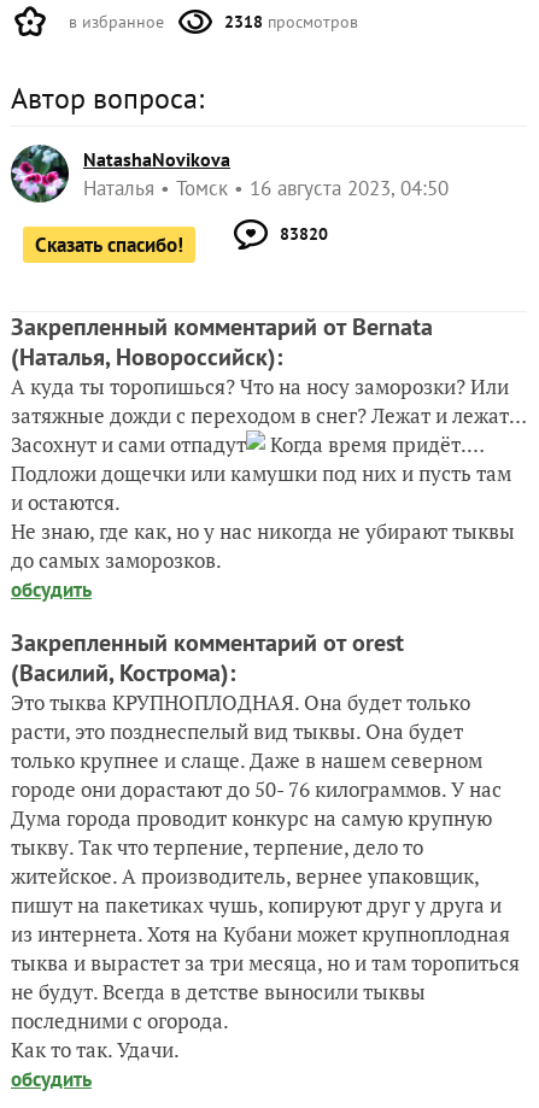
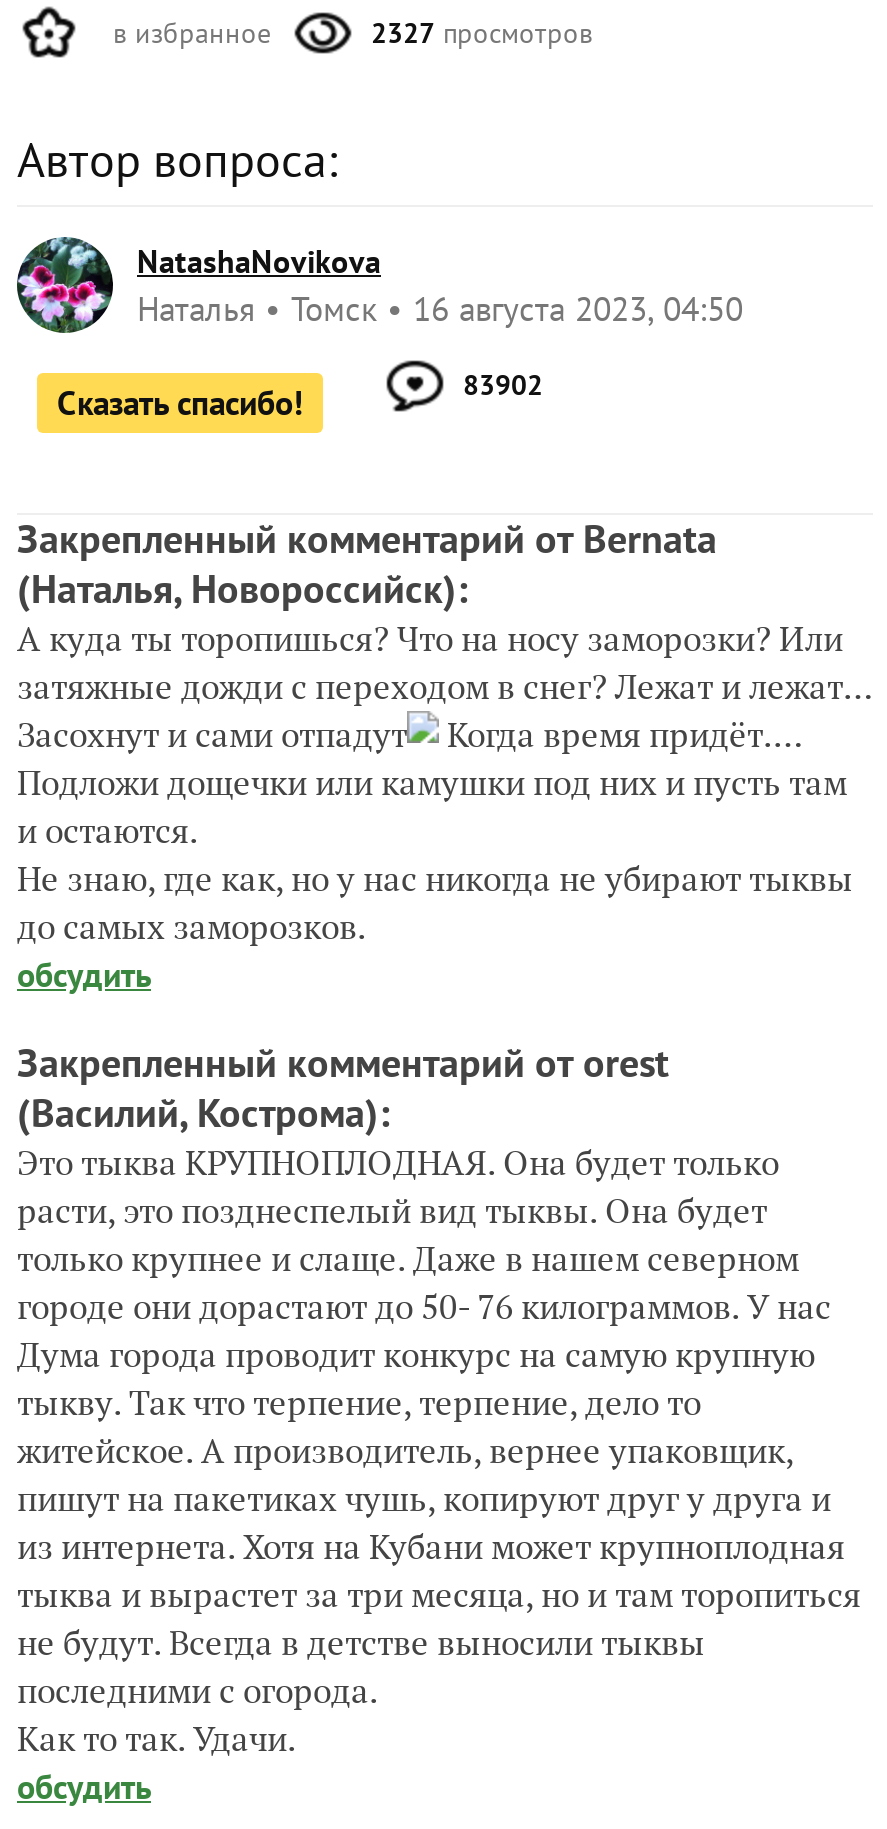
[224,11,358,33] 2318 просмотров -> [371,15,593,51] 2327 просмотров
[280,223,328,245] 83820 -> [463,367,543,403] 83902

